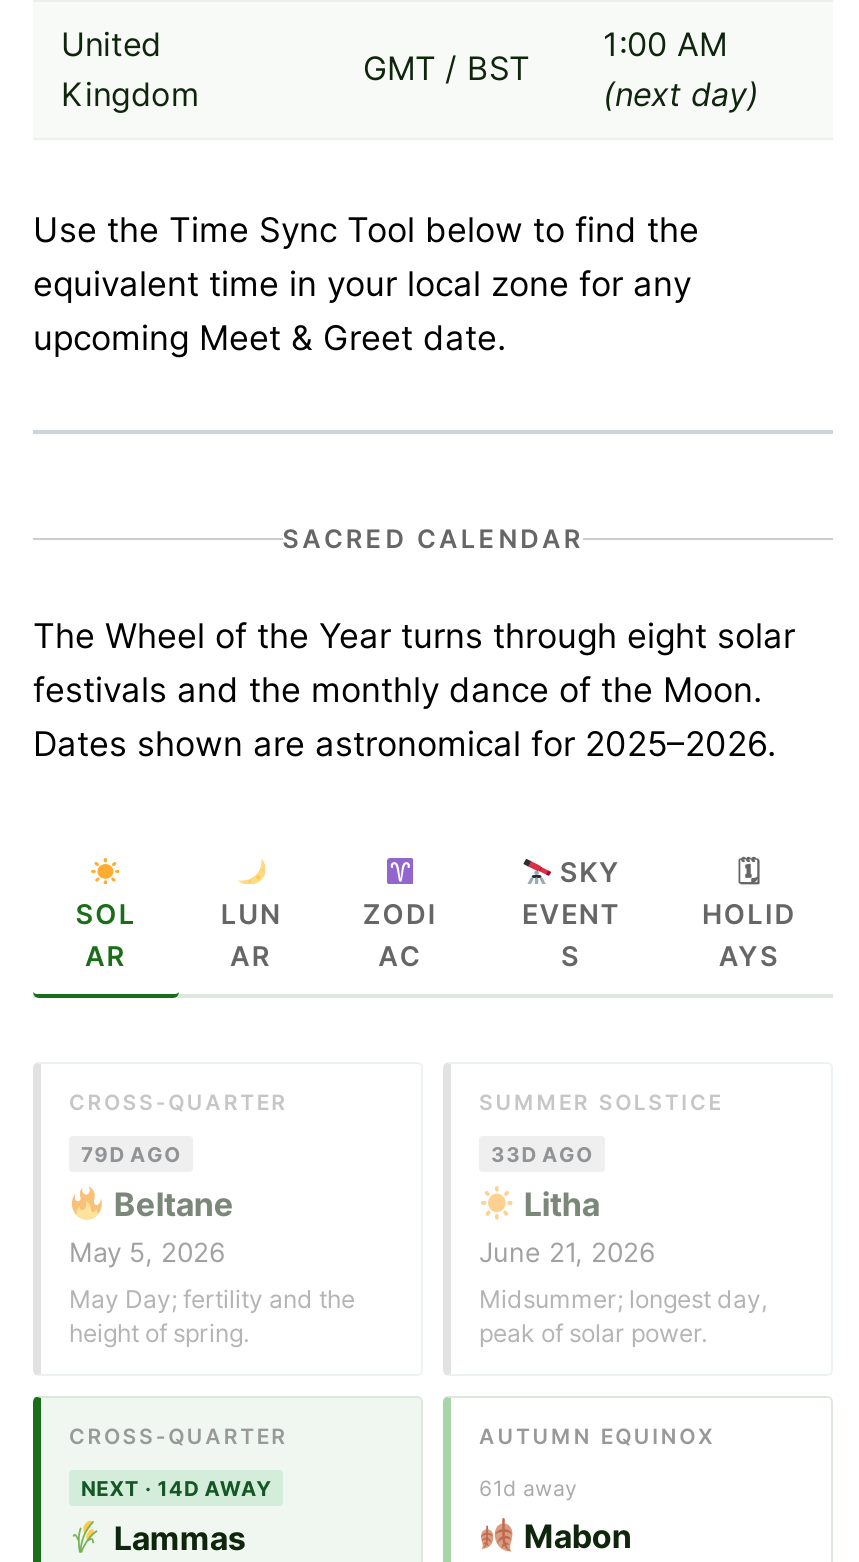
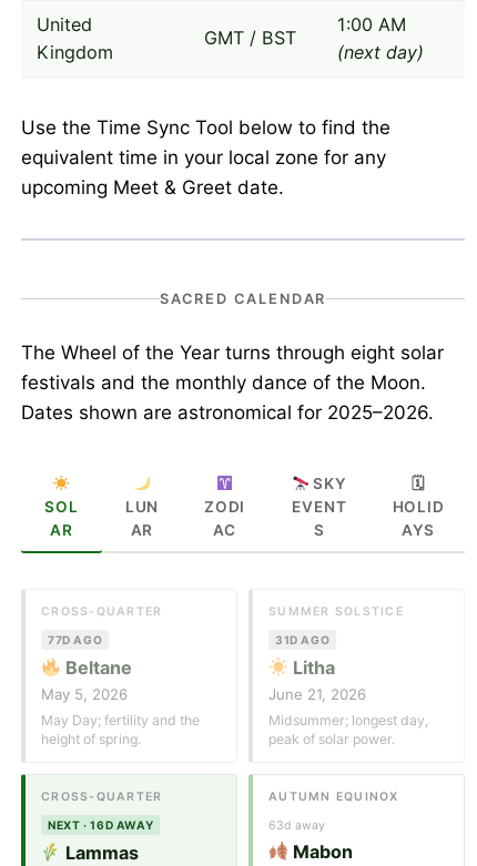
[81,1142,182,1166] 79D AGO -> [48,633,102,646] 77D AGO
[491,1142,594,1166] 33D AGO -> [275,633,330,646] 31D AGO
[81,1476,271,1500] NEXT · 14D AWAY -> [48,818,153,832] NEXT · 16D AWAY
[479,1476,577,1502] 61d away -> [268,818,325,833] 63d away

